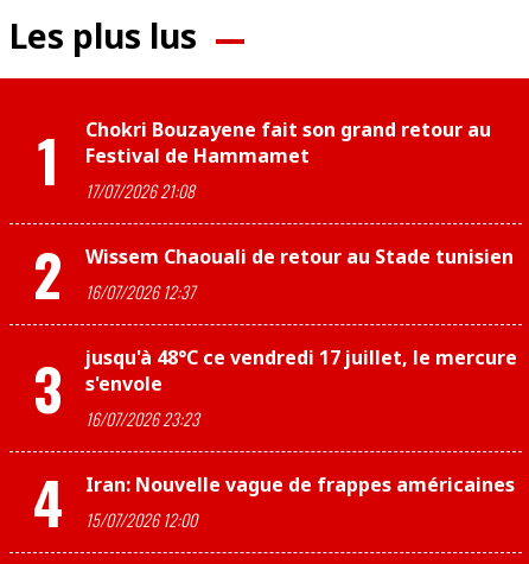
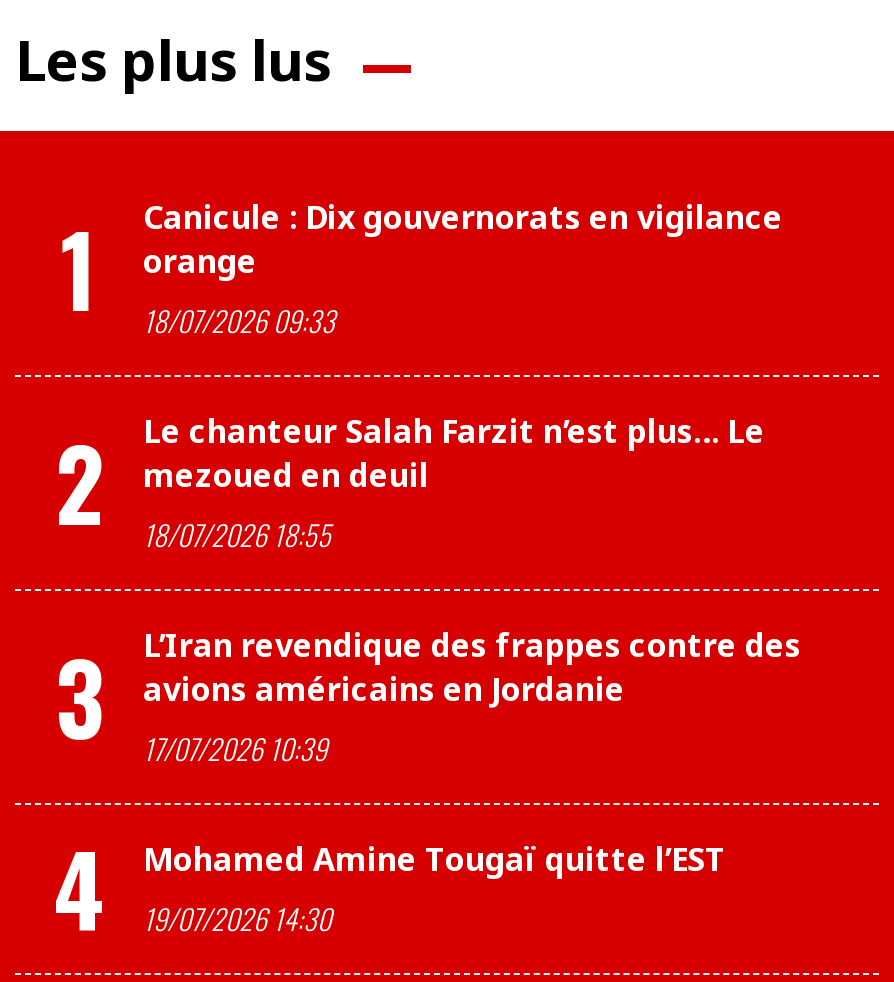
[85,116,491,203] Chokri Bouzayene fait son grand retour au | Festival de Hammamet | 17/07/2026 21:08 -> [143,195,783,341] Canicule : Dix gouvernorats en vigilance | orange | 18/07/2026 09:33
[85,243,514,304] Wissem Chaouali de retour au Stade tunisien | 16/07/2026 12:37 -> [143,409,765,555] Le chanteur Salah Farzit n’est plus… Le | mezoued en deuil | 18/07/2026 18:55
[85,344,517,431] jusqu'à 48°C ce vendredi 17 juillet, le mercure | s'envole | 16/07/2026 23:23 -> [143,623,801,769] L’Iran revendique des frappes contre des | avions américains en Jordanie | 17/07/2026 10:39
[85,471,515,532] Iran: Nouvelle vague de frappes américaines | 15/07/2026 12:00 -> [143,837,727,939] Mohamed Amine Tougaï quitte l’EST | 19/07/2026 14:30

